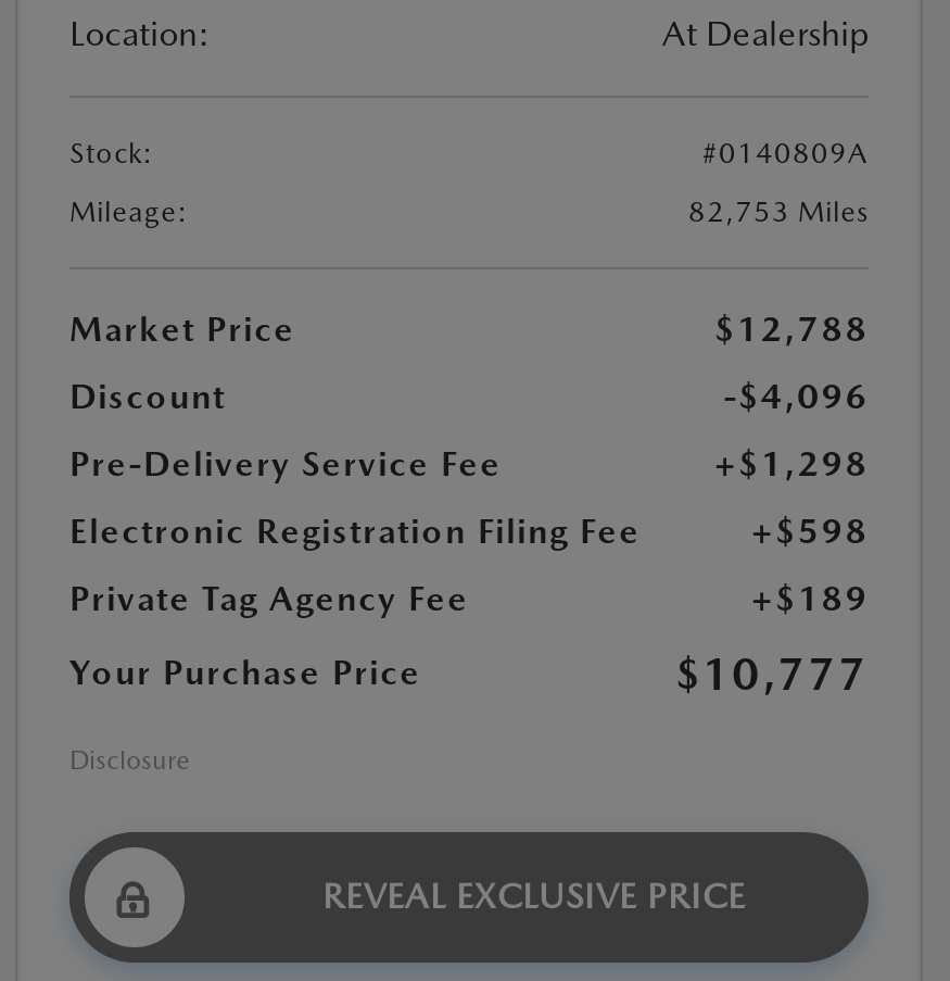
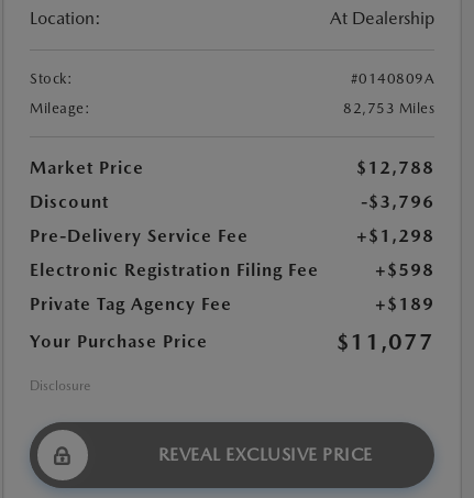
[723,376,869,417] -$4,096 -> [361,191,434,212] -$3,796
[675,647,869,700] $10,777 -> [337,329,434,355] $11,077

